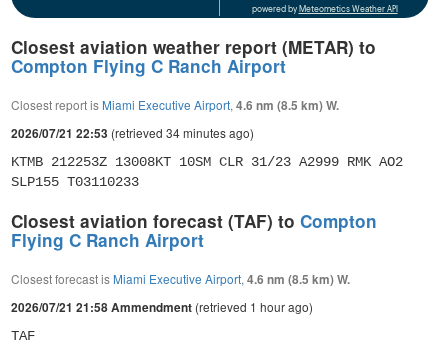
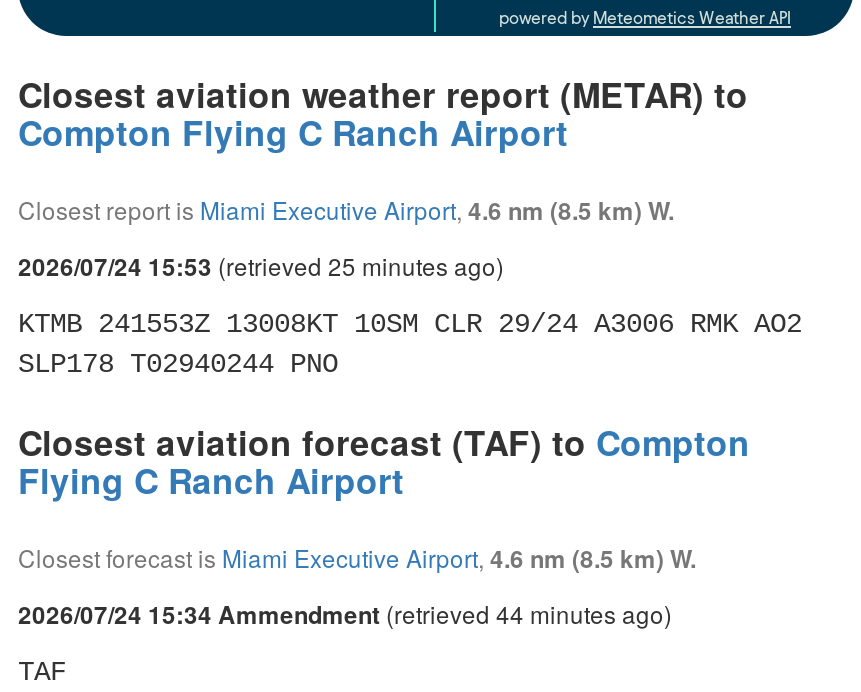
[11,124,254,142] 2026/07/21 22:53 (retrieved 34 minutes ago) -> [18,248,504,284] 2026/07/24 15:53 (retrieved 25 minutes ago)
[11,154,403,190] KTMB 212253Z 13008KT 10SM CLR 31/23 A2999 RMK AO2 | SLP155 T03110233 -> [18,308,802,380] KTMB 241553Z 13008KT 10SM CLR 29/24 A3006 RMK AO2 | SLP178 T02940244 PNO
[11,298,313,316] 2026/07/21 21:58 Ammendment (retrieved 1 hour ago) -> [18,596,672,632] 2026/07/24 15:34 Ammendment (retrieved 44 minutes ago)

